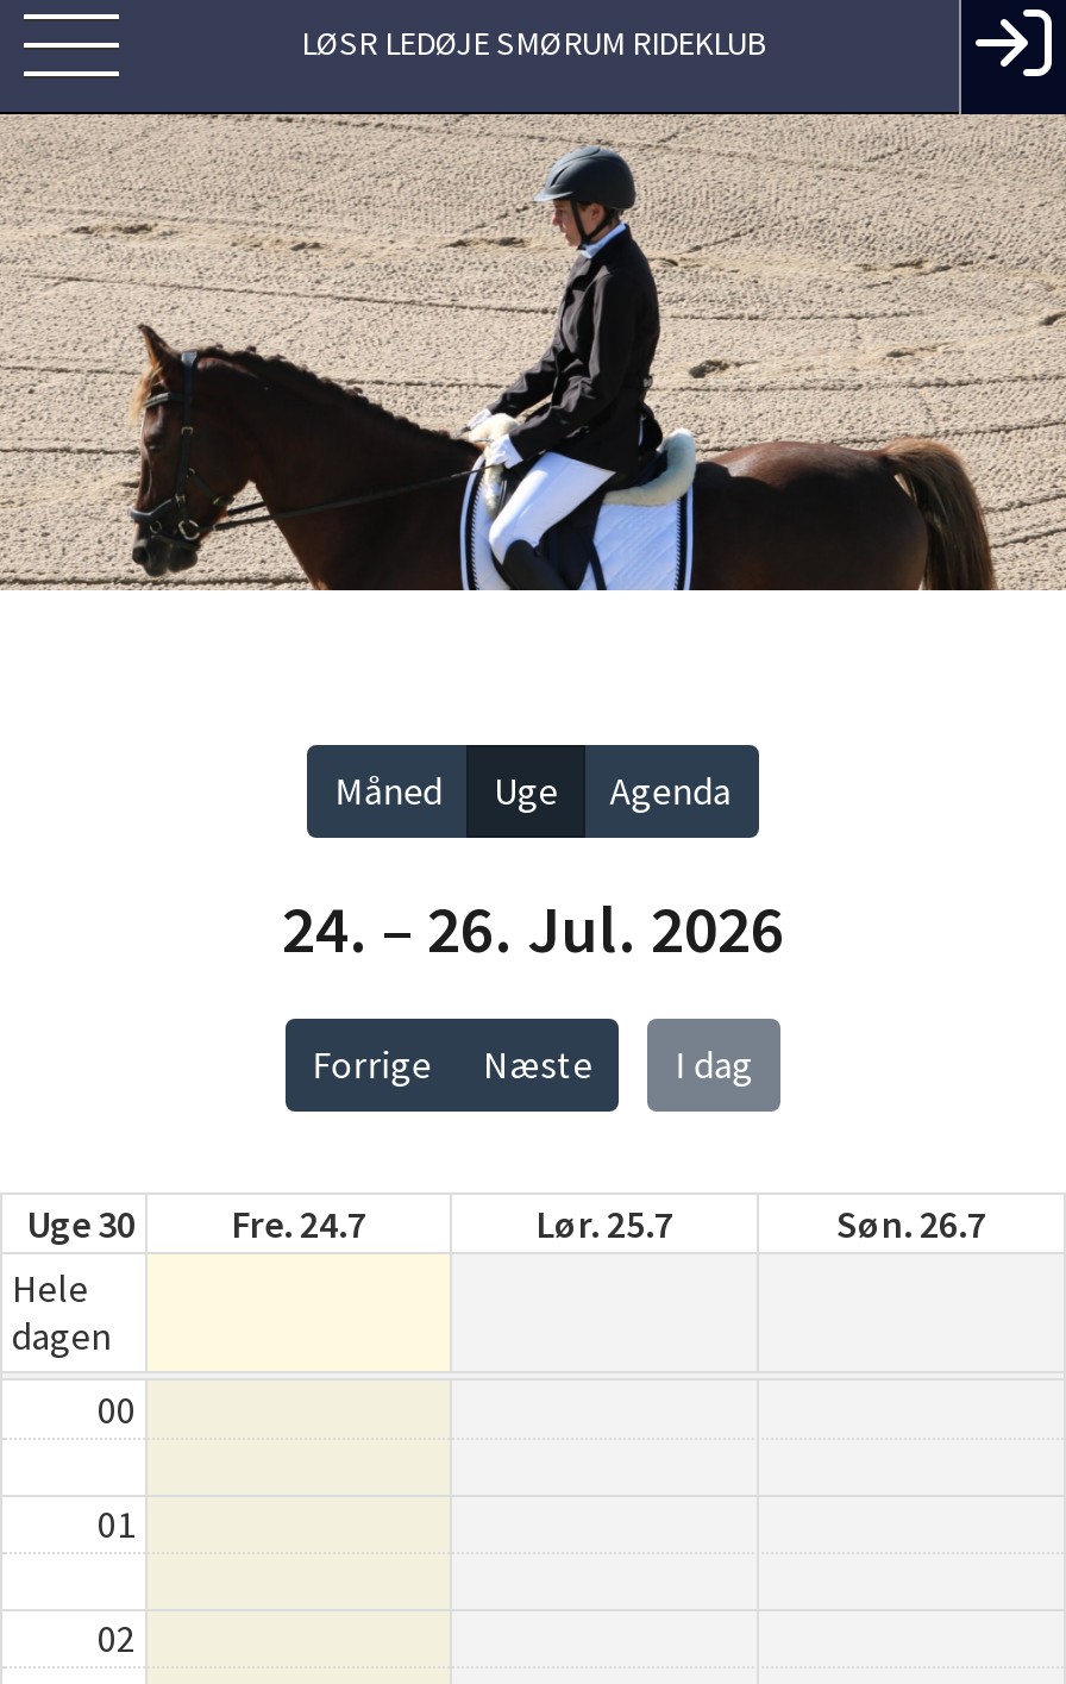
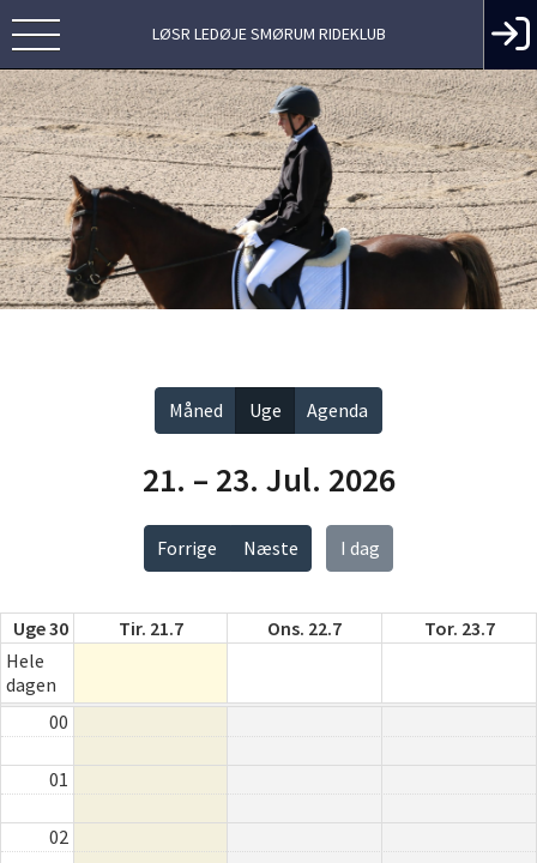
[282,885,784,971] 24. – 26. Jul. 2026 -> [142,458,395,501] 21. – 23. Jul. 2026
[231,1199,986,1246] Fre. 24.7 | Lør. 25.7 | Søn. 26.7 -> [118,616,494,640] Tir. 21.7 | Ons. 22.7 | Tor. 23.7

